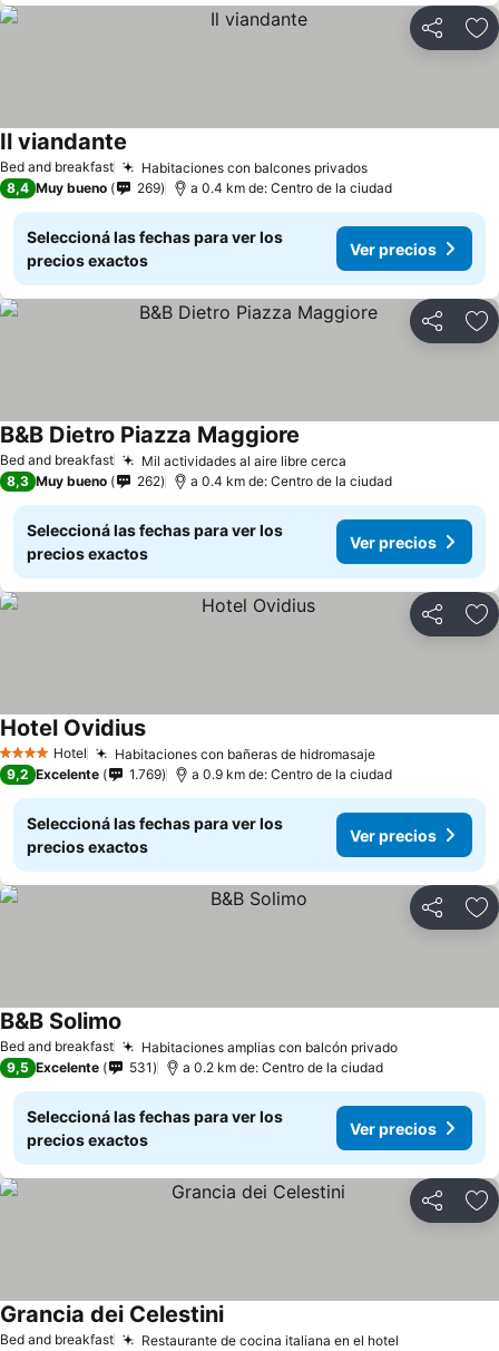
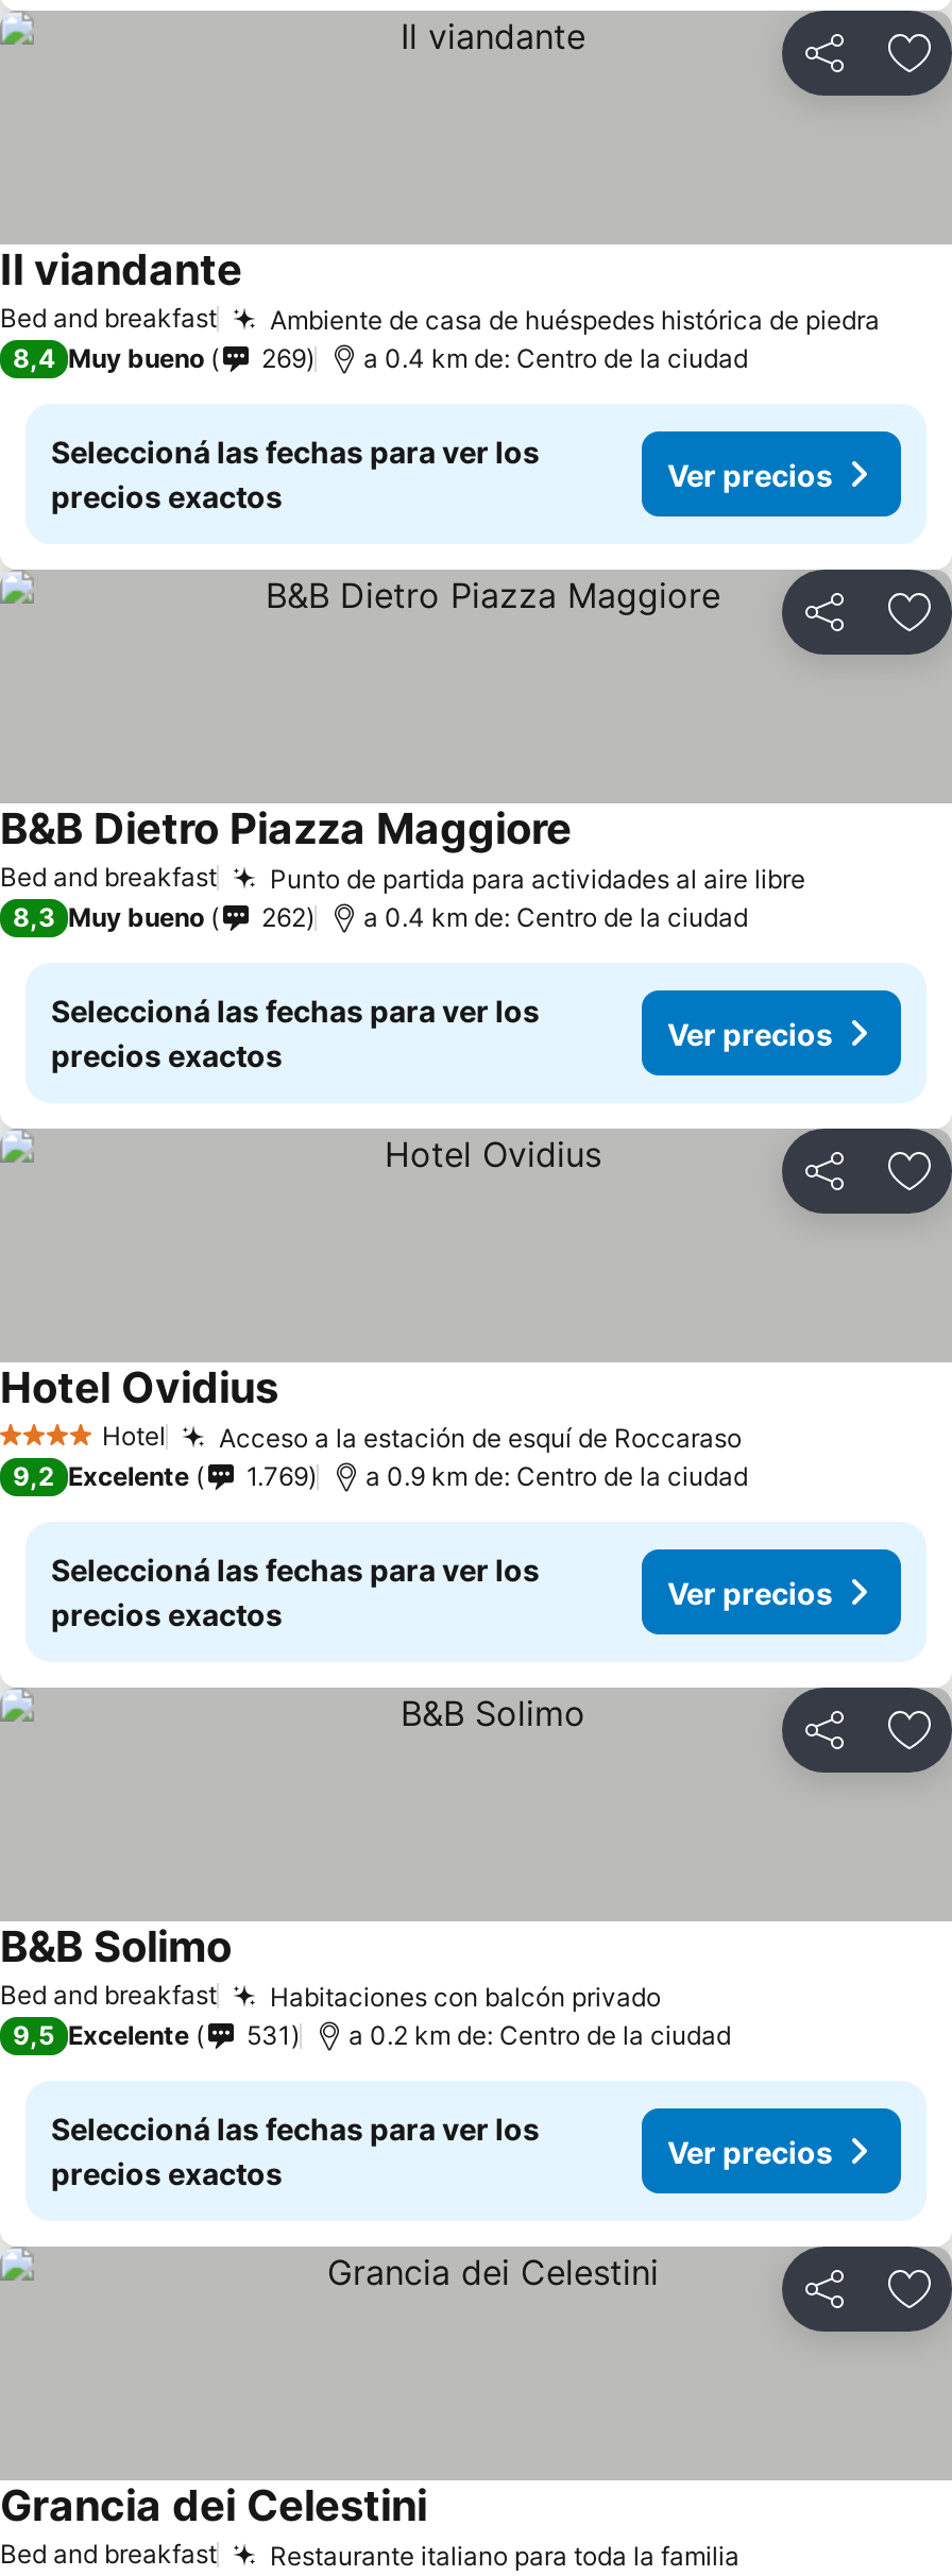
[141,159,368,176] Habitaciones con balcones privados -> [270,303,880,335] Ambiente de casa de huéspedes histórica de piedra
[141,452,346,469] Mil actividades al aire libre cerca -> [270,862,805,894] Punto de partida para actividades al aire libre
[115,745,375,762] Habitaciones con bañeras de hidromasaje -> [219,1421,742,1453] Acceso a la estación de esquí de Roccaraso
[141,1038,398,1055] Habitaciones amplias con balcón privado -> [270,1980,661,2012] Habitaciones con balcón privado
[141,1331,399,1348] Restaurante de cocina italiana en el hotel -> [270,2539,739,2571] Restaurante italiano para toda la familia

